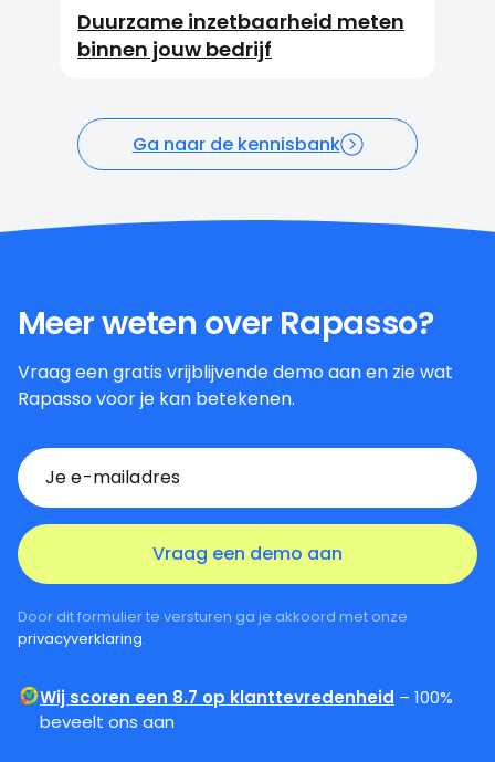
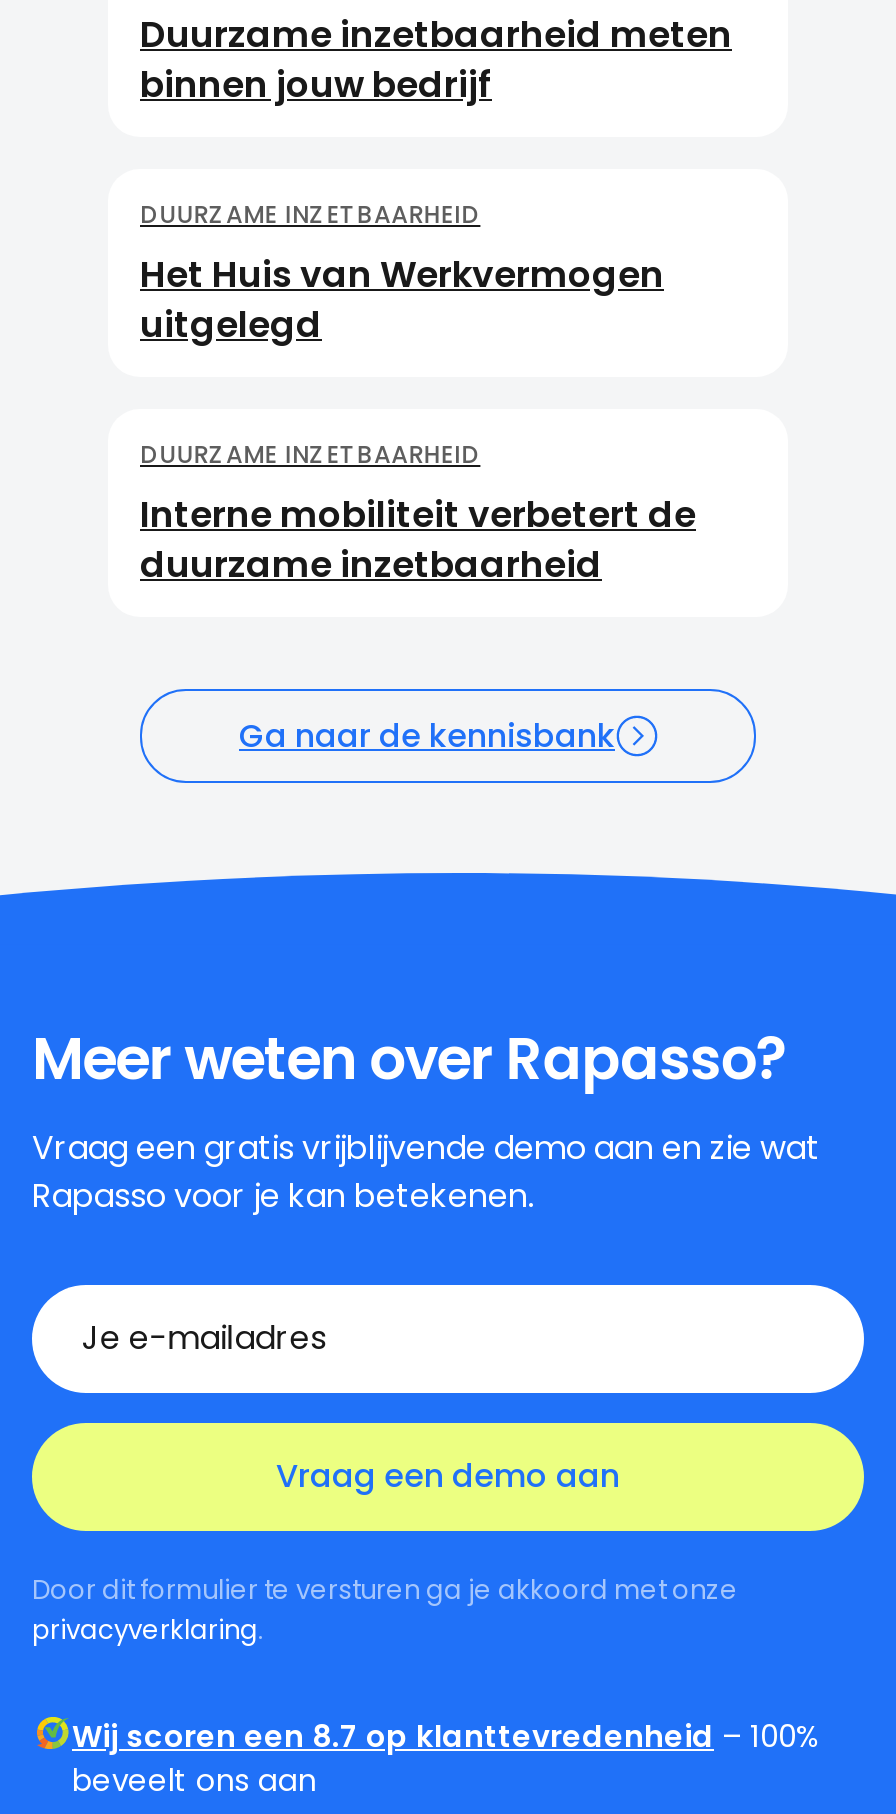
none -> [140,197,696,589] DUURZAME INZETBAARHEID | Het Huis van Werkvermogen | uitgelegd | DUURZAME INZETBAARHEID | Interne mobiliteit verbetert de | duurzame inzetbaarheid

